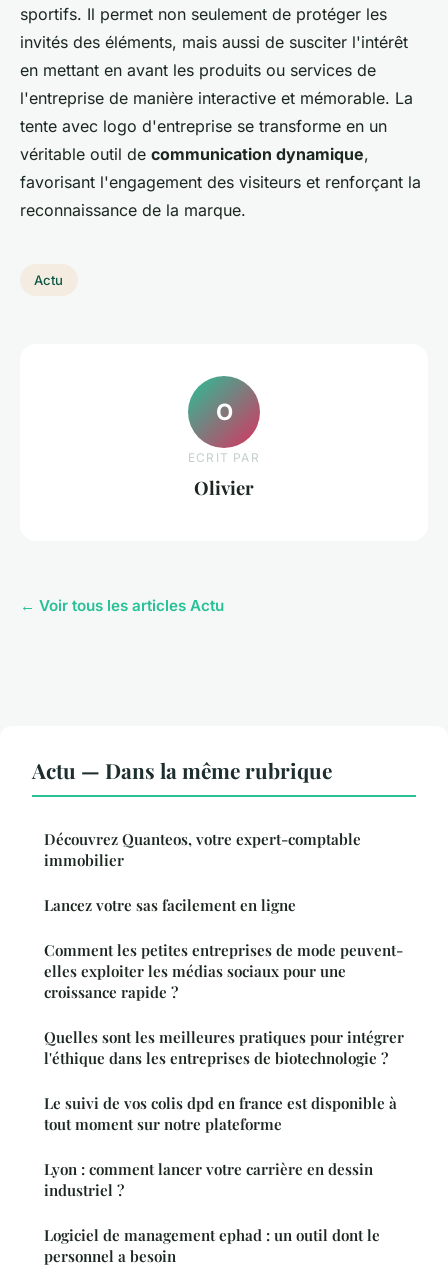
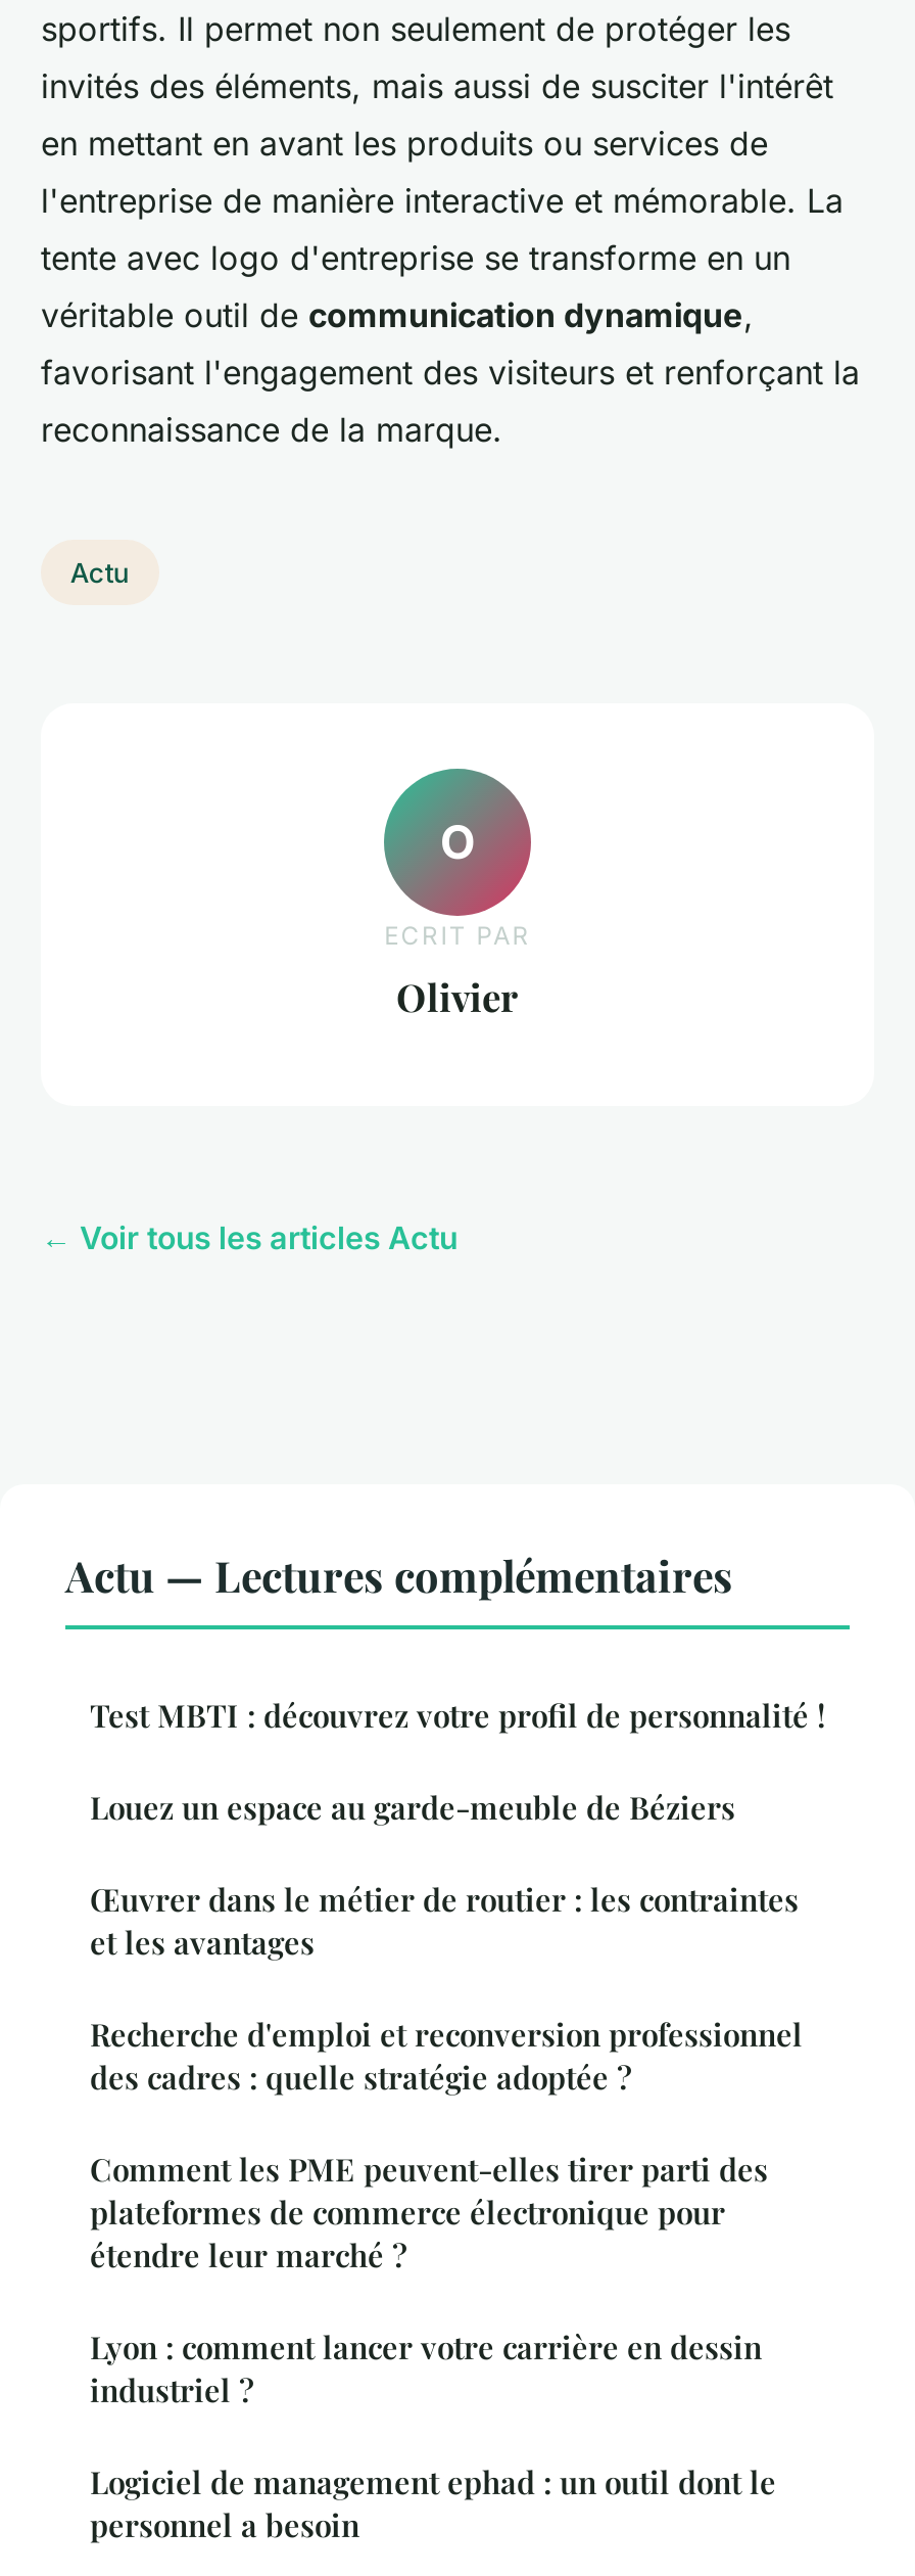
[32,756,332,784] Actu — Dans la même rubrique -> [65,1546,733,1603] Actu — Lectures complémentaires
[44,829,361,870] Découvrez Quanteos, votre expert-comptable | immobilier -> [90,1695,825,1736] Test MBTI : découvrez votre profil de personnalité !
[44,895,296,915] Lancez votre sas facilement en ligne -> [90,1787,735,1828] Louez un espace au garde-meuble de Béziers
[44,940,403,1002] Comment les petites entreprises de mode peuvent- | elles exploiter les médias sociaux pour une | croissance rapide ? -> [90,1879,799,1963] Œuvrer dans le métier de routier : les contraintes | et les avantages
[44,1027,404,1068] Quelles sont les meilleures pratiques pour intégrer | l'éthique dans les entreprises de biotechnologie ? -> [90,2014,803,2098] Recherche d'emploi et reconversion professionnel | des cadres : quelle stratégie adoptée ?
[44,1093,397,1134] Le suivi de vos colis dpd en france est disponible à | tout moment sur notre plateforme -> [90,2149,768,2275] Comment les PME peuvent-elles tirer parti des | plateformes de commerce électronique pour | étendre leur marché ?

